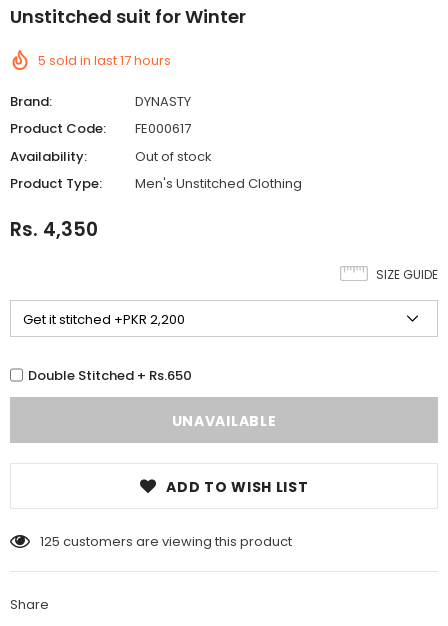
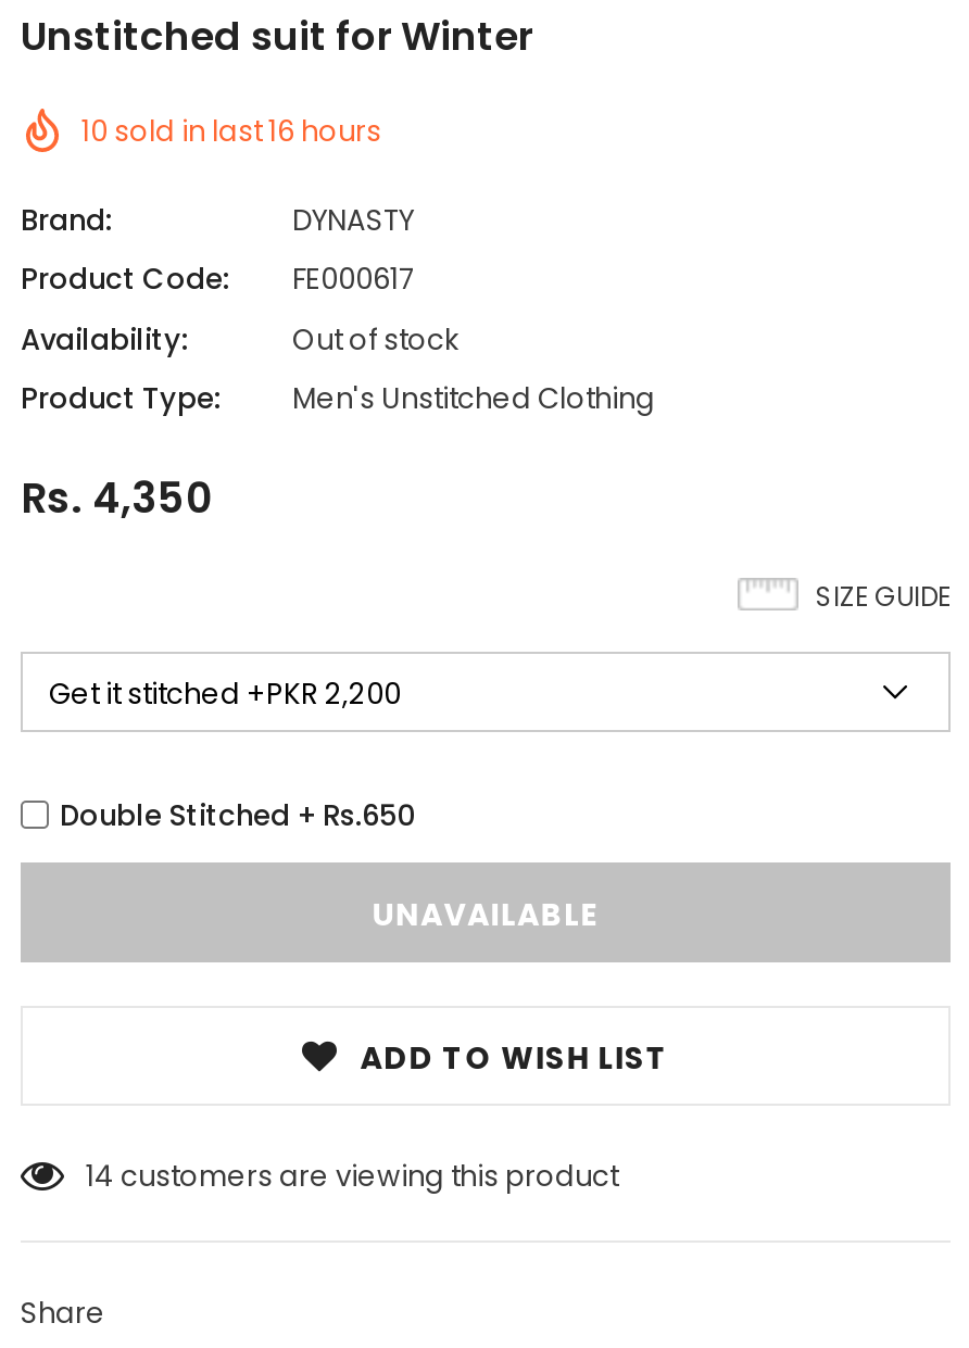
[38,51,171,70] 5 sold in last17 hours -> [81,110,381,151] 10 sold in last16 hours
[40,532,292,551] 125 customers are viewing this product -> [86,1156,618,1197] 14 customers are viewing this product

